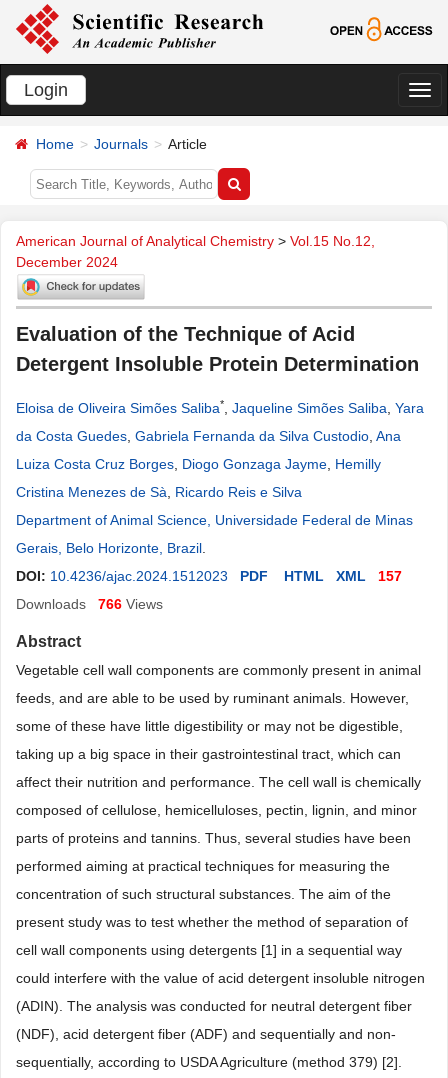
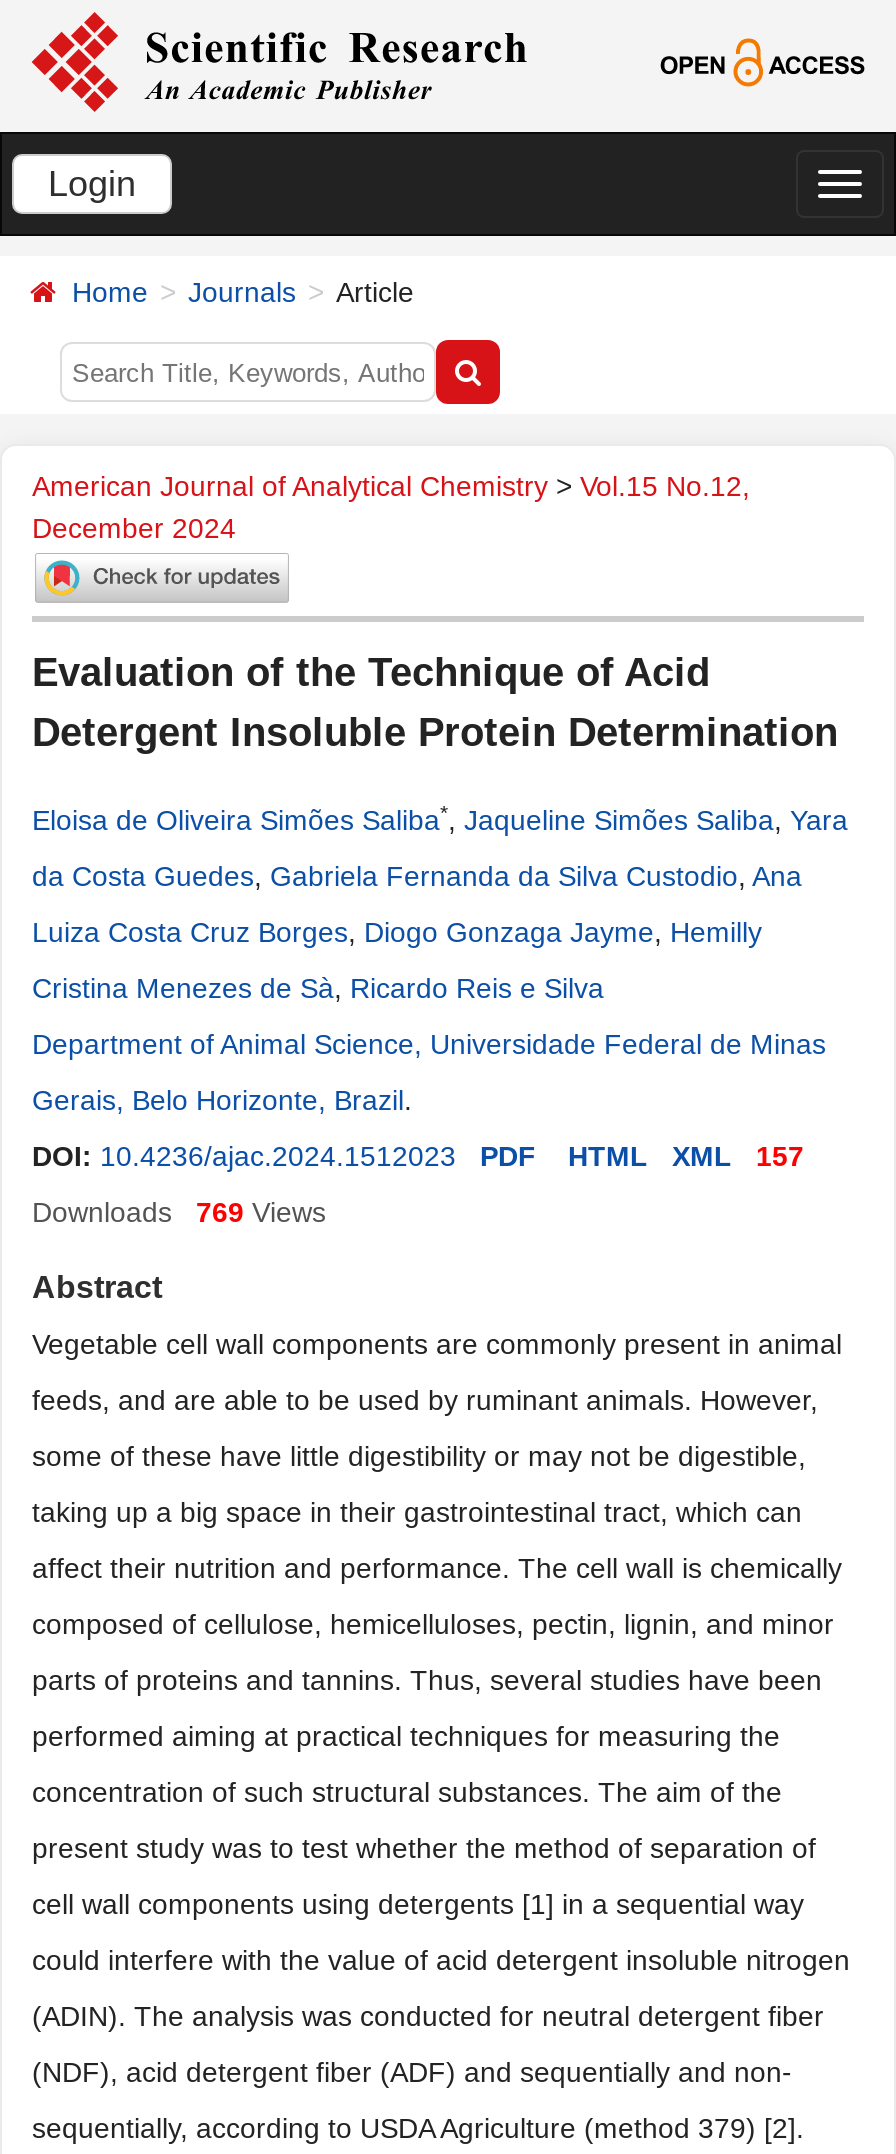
[16,596,163,612] Downloads 766 Views -> [32,1196,326,1228] Downloads 769 Views

